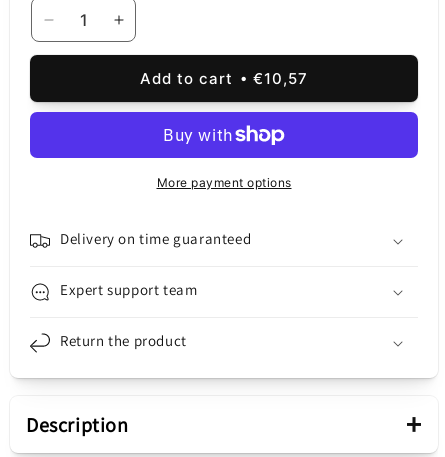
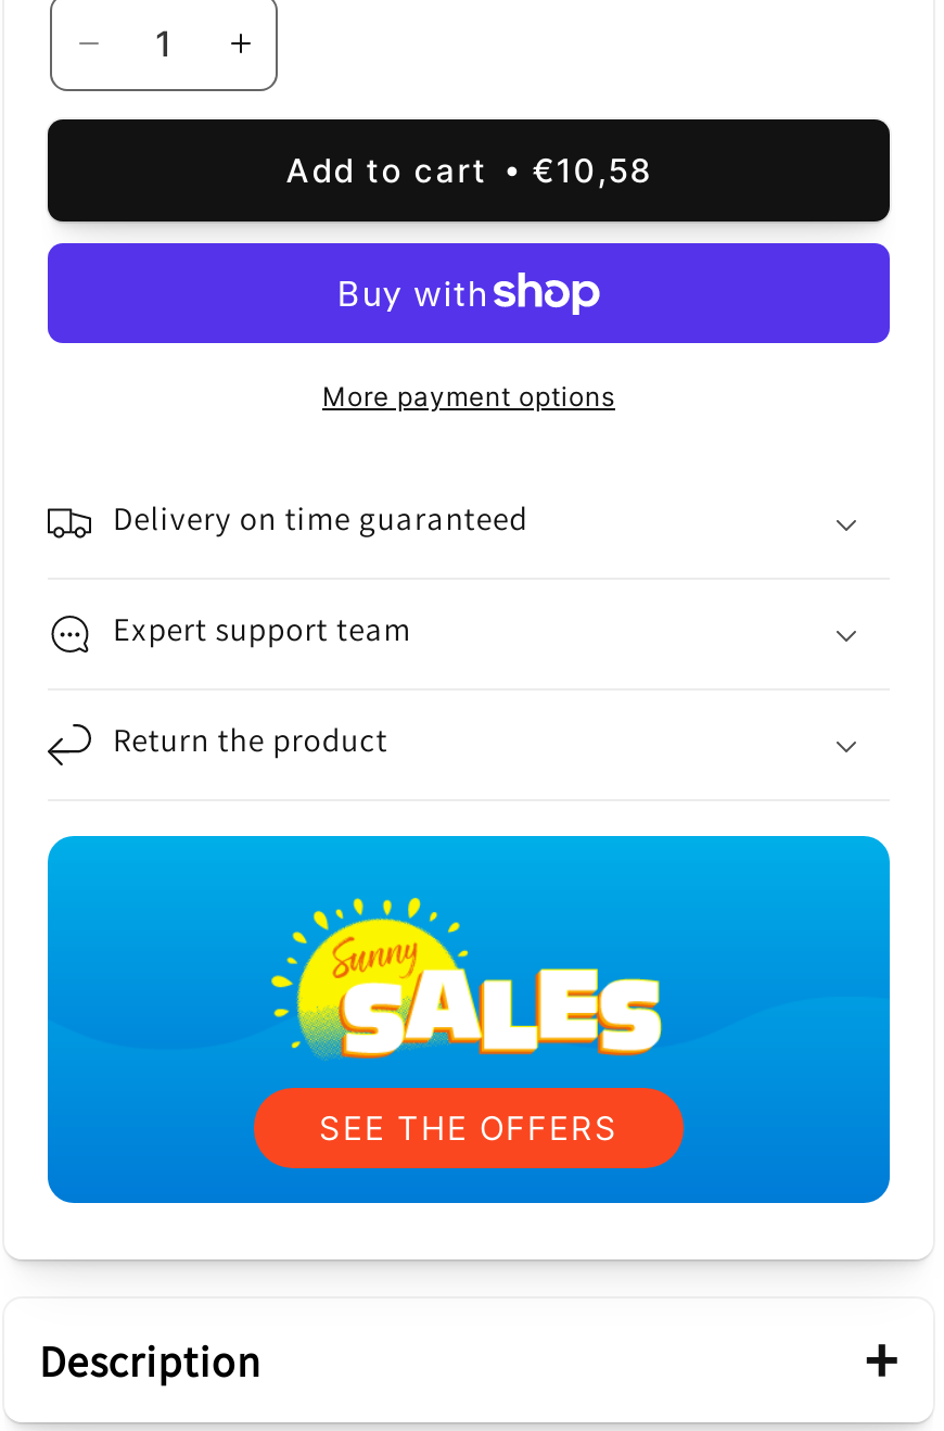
[253,69,308,88] €10,57 -> [532,149,651,190] €10,58
none -> [46,834,892,1205] [image] | SEE THE OFFERS

